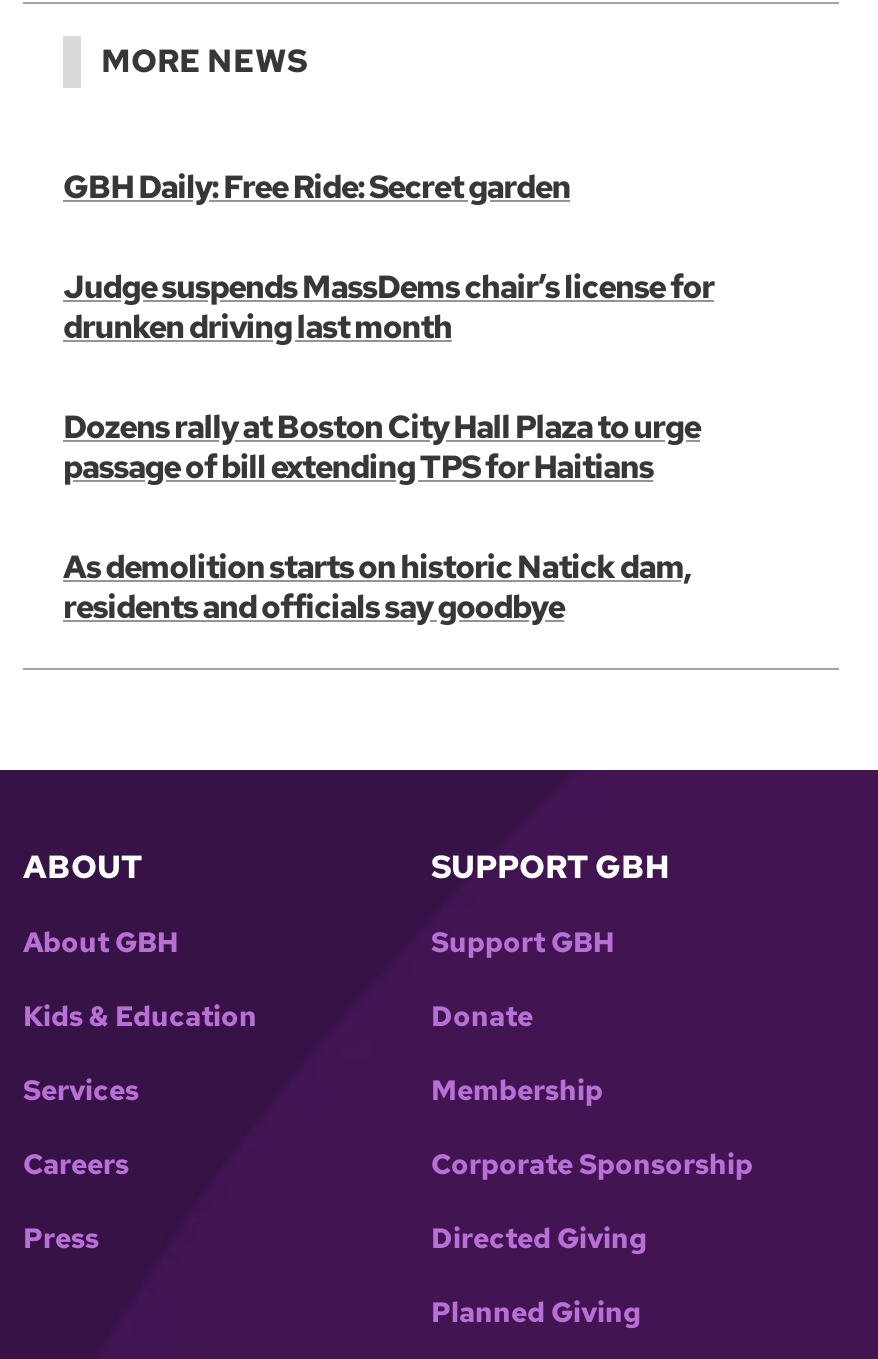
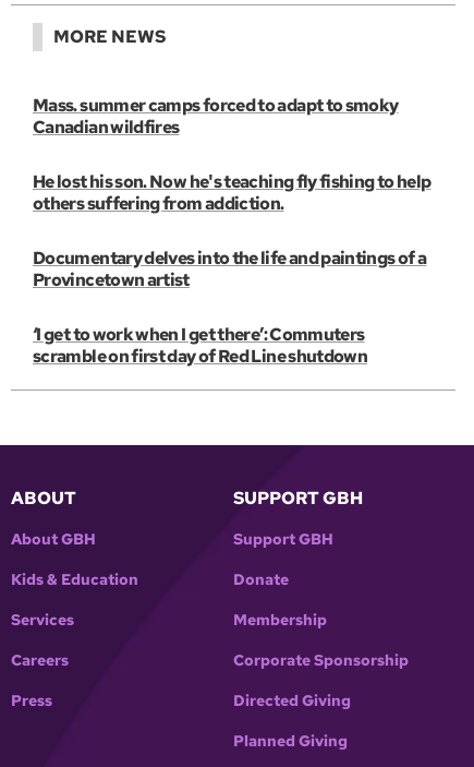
[63,167,570,209] GBH Daily: Free Ride: Secret garden -> [33,94,398,139] Mass. summer camps forced to adapt to smoky | Canadian wildfires
[63,267,714,349] Judge suspends MassDems chair’s license for | drunken driving last month -> [33,171,431,215] He lost his son. Now he's teaching fly fishing to help | others suffering from addiction.
[63,407,700,489] Dozens rally at Boston City Hall Plaza to urge | passage of bill extending TPS for Haitians -> [33,247,426,292] Documentary delves into the life and paintings of a | Provincetown artist
[63,547,691,629] As demolition starts on historic Natick dam, | residents and officials say goodbye -> [33,323,367,368] ‘I get to work when I get there’: Commuters | scramble on first day of Red Line shutdown

